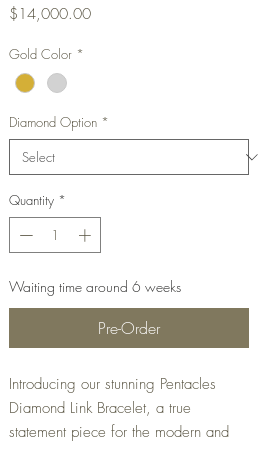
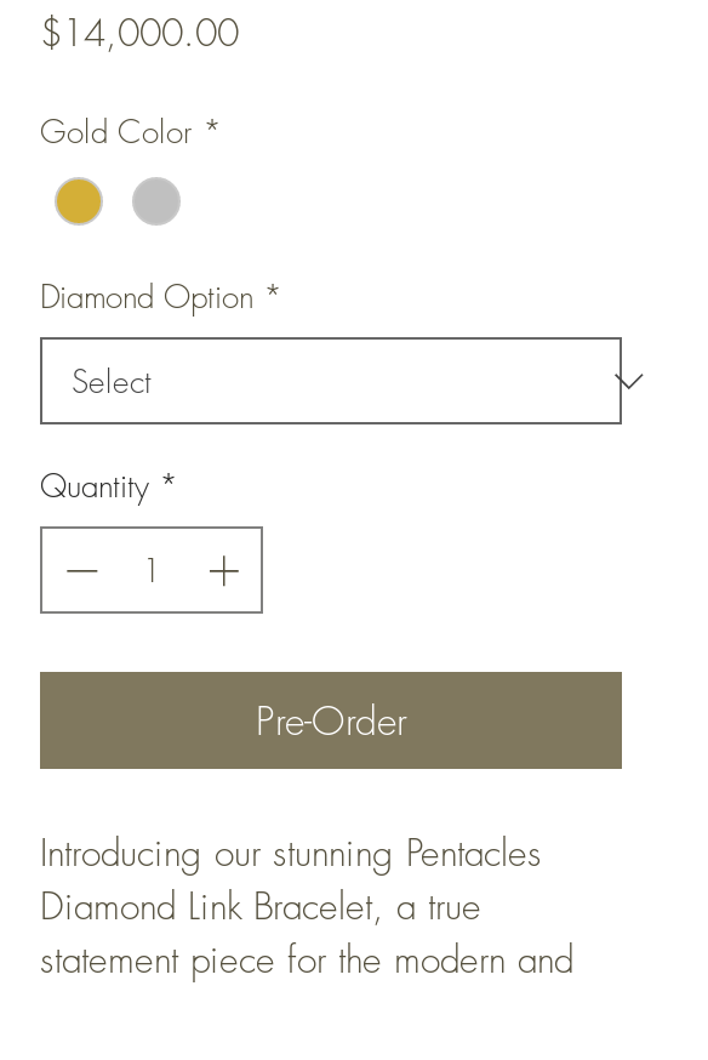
[9,277,181,296] Waiting time around 6 weeks -> none

